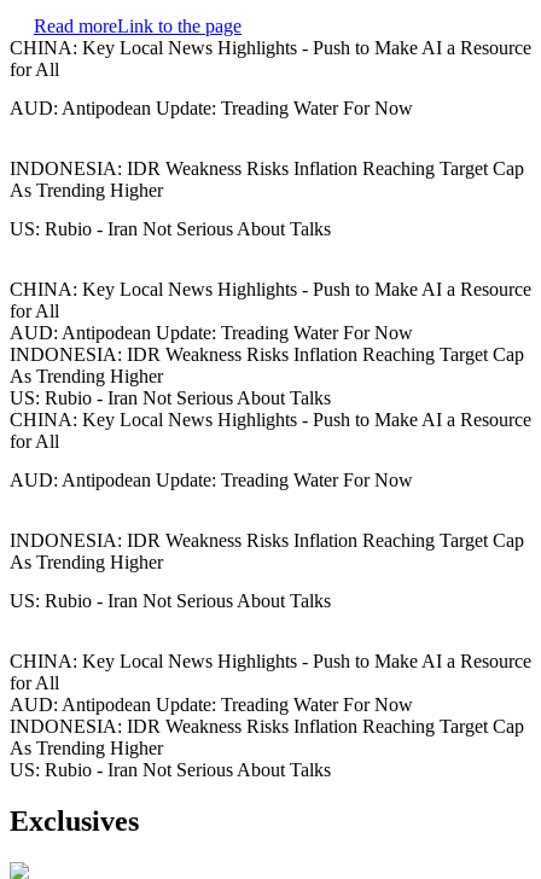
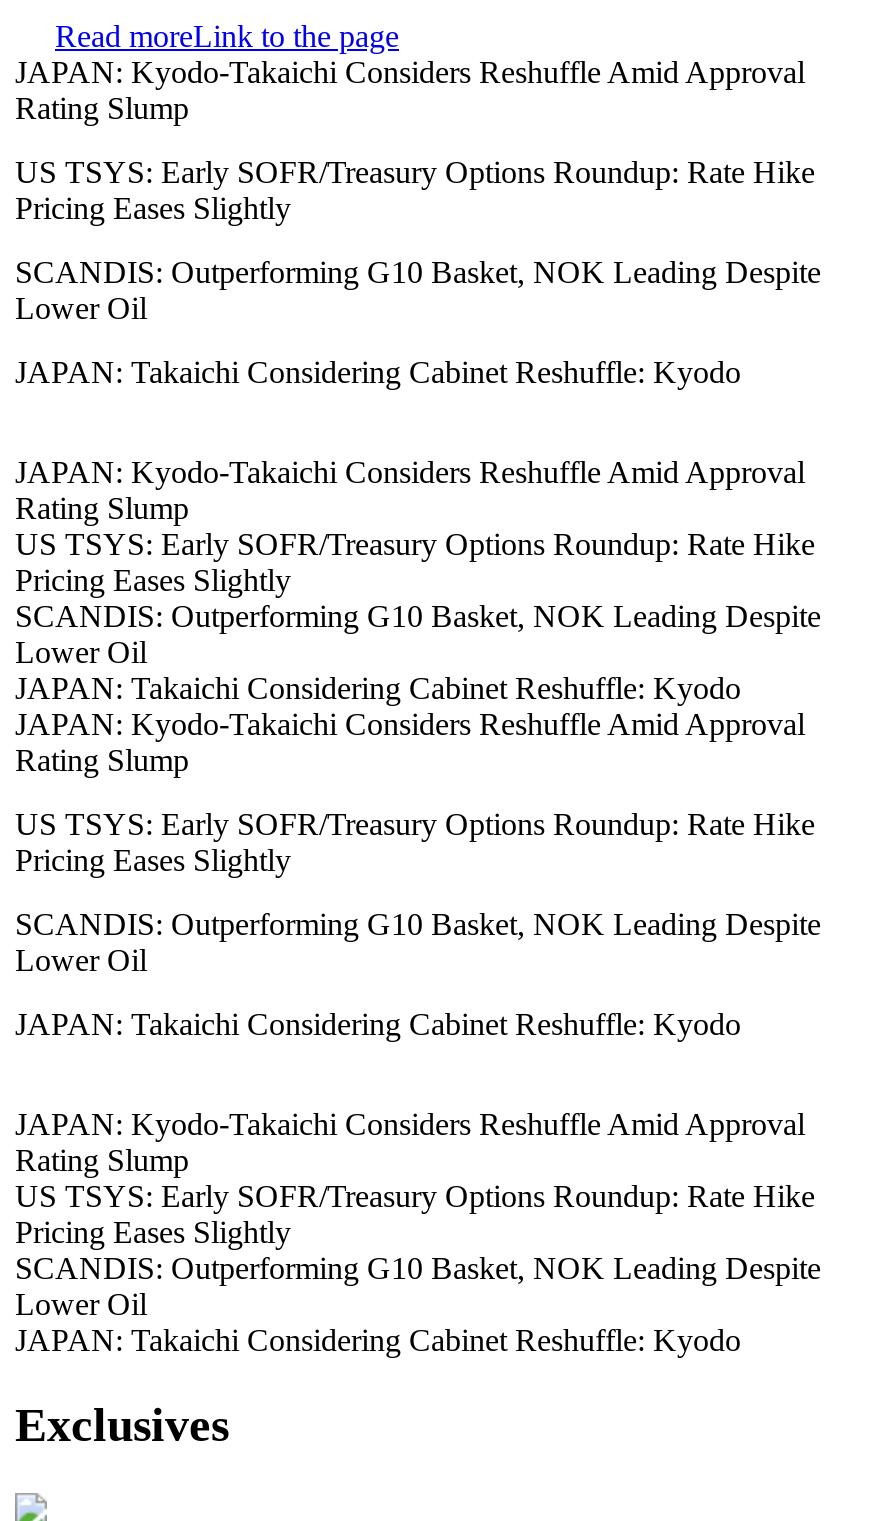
[10,38,531,80] CHINA: Key Local News Highlights - Push to Make AI a Resource | for All -> [15,55,805,125] JAPAN: Kyodo-Takaichi Considers Reshuffle Amid Approval | Rating Slump
[10,98,413,119] AUD: Antipodean Update: Treading Water For Now -> [15,155,815,225] US TSYS: Early SOFR/Treasury Options Roundup: Rate Hike | Pricing Eases Slightly
[10,158,524,201] INDONESIA: IDR Weakness Risks Inflation Reaching Target Cap | As Trending Higher -> [15,255,821,325] SCANDIS: Outperforming G10 Basket, NOK Leading Despite | Lower Oil
[10,219,331,239] US: Rubio - Iran Not Serious About Talks -> [15,355,741,389] JAPAN: Takaichi Considering Cabinet Reshuffle: Kyodo
[10,279,531,452] CHINA: Key Local News Highlights - Push to Make AI a Resource | for All | AUD: Antipodean Update: Treading Water For Now | INDONESIA: IDR Weakness Risks Inflation Reaching Target Cap | As Trending Higher | US: Rubio - Iran Not Serious About Talks | CHINA: Key Local News Highlights - Push to Make AI a Resource | for All -> [15,455,821,777] JAPAN: Kyodo-Takaichi Considers Reshuffle Amid Approval | Rating Slump | US TSYS: Early SOFR/Treasury Options Roundup: Rate Hike | Pricing Eases Slightly | SCANDIS: Outperforming G10 Basket, NOK Leading Despite | Lower Oil | JAPAN: Takaichi Considering Cabinet Reshuffle: Kyodo | JAPAN: Kyodo-Takaichi Considers Reshuffle Amid Approval | Rating Slump
[10,470,413,490] AUD: Antipodean Update: Treading Water For Now -> [15,807,815,877] US TSYS: Early SOFR/Treasury Options Roundup: Rate Hike | Pricing Eases Slightly
[10,530,524,573] INDONESIA: IDR Weakness Risks Inflation Reaching Target Cap | As Trending Higher -> [15,907,821,977] SCANDIS: Outperforming G10 Basket, NOK Leading Despite | Lower Oil
[10,591,331,611] US: Rubio - Iran Not Serious About Talks -> [15,1007,741,1041] JAPAN: Takaichi Considering Cabinet Reshuffle: Kyodo
[10,651,531,780] CHINA: Key Local News Highlights - Push to Make AI a Resource | for All | AUD: Antipodean Update: Treading Water For Now | INDONESIA: IDR Weakness Risks Inflation Reaching Target Cap | As Trending Higher | US: Rubio - Iran Not Serious About Talks -> [15,1107,821,1357] JAPAN: Kyodo-Takaichi Considers Reshuffle Amid Approval | Rating Slump | US TSYS: Early SOFR/Treasury Options Roundup: Rate Hike | Pricing Eases Slightly | SCANDIS: Outperforming G10 Basket, NOK Leading Despite | Lower Oil | JAPAN: Takaichi Considering Cabinet Reshuffle: Kyodo

